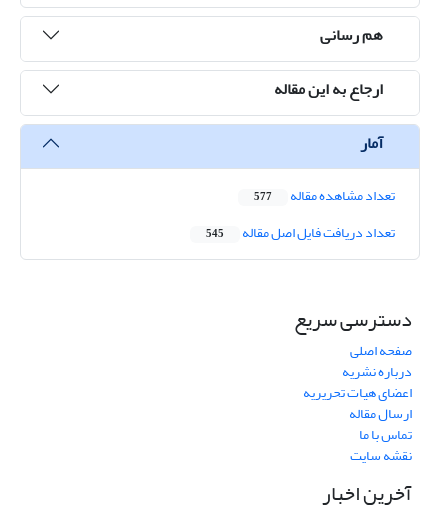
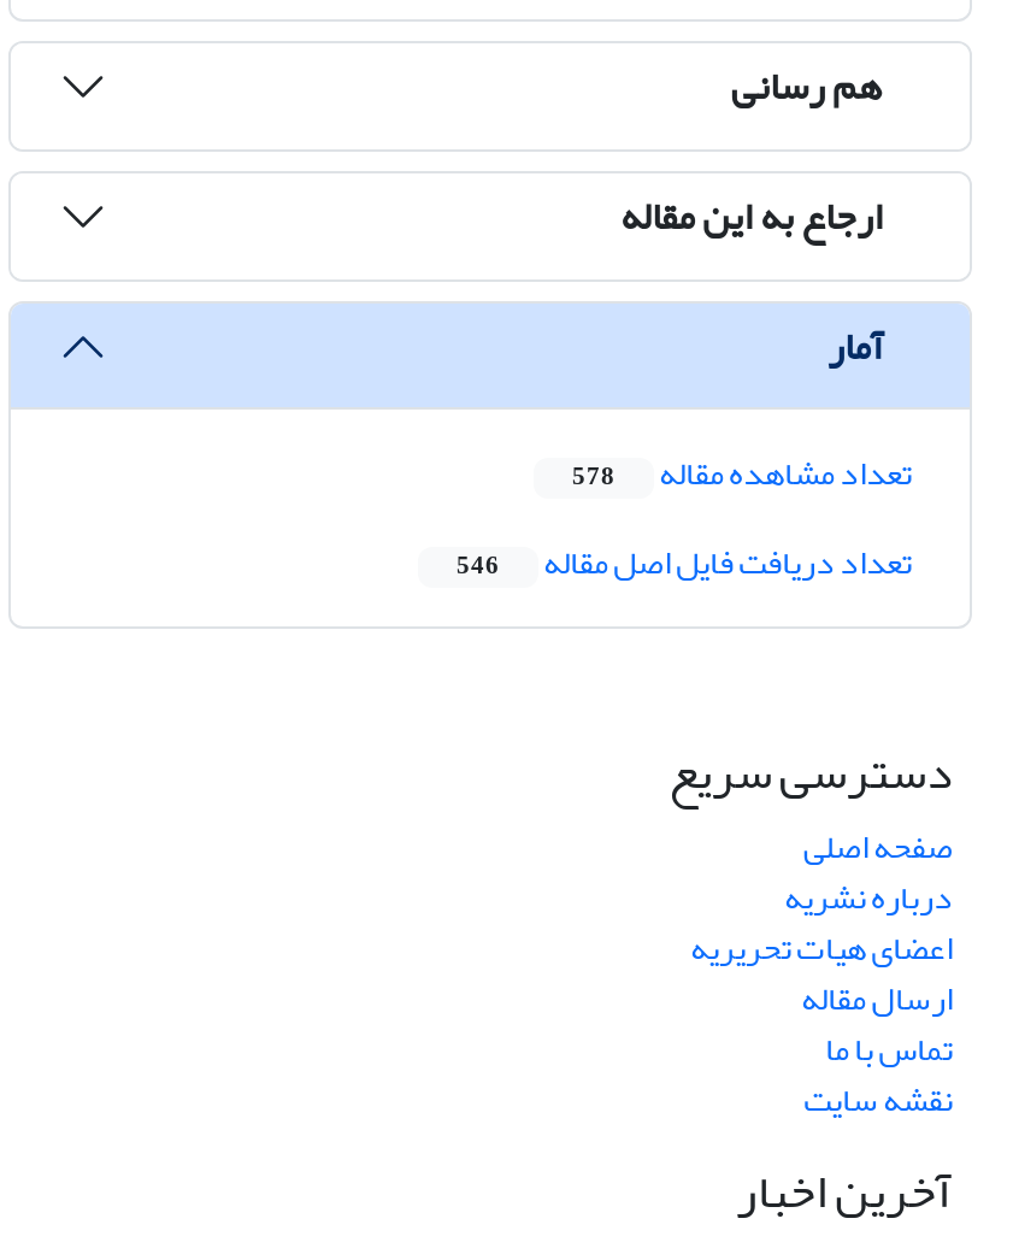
[254,182,395,209] تعداد مشاهده مقاله 577 -> [572,442,912,507] تعداد مشاهده مقاله 578
[206,219,395,246] تعداد دریافت فایل اصل مقاله 545 -> [457,531,912,596] تعداد دریافت فایل اصل مقاله 546

